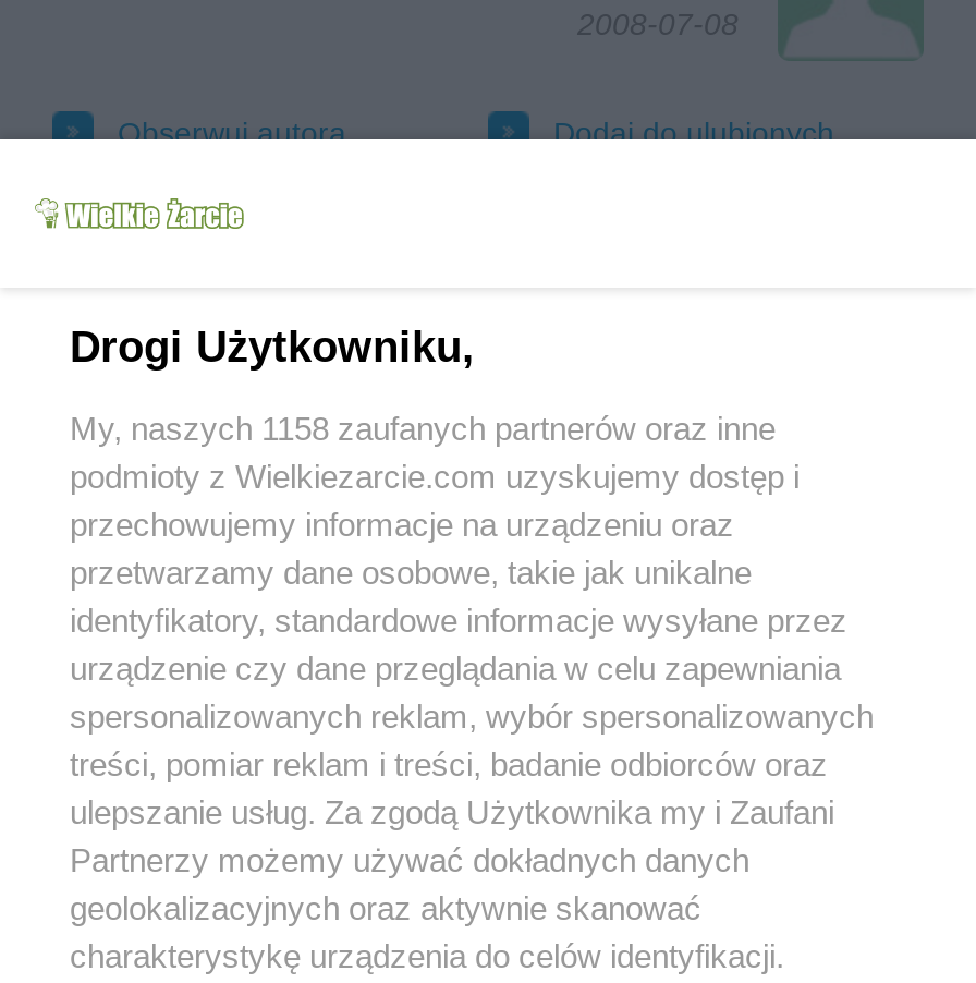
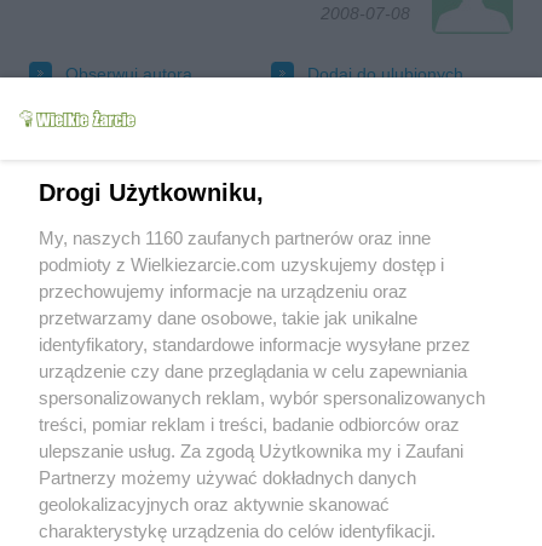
[70,410,776,447] My, naszych 1158 zaufanych partnerów oraz inne -> [39,228,431,248] My, naszych 1160 zaufanych partnerów oraz inne

